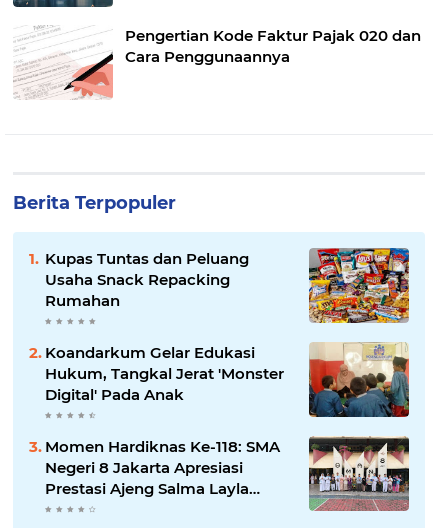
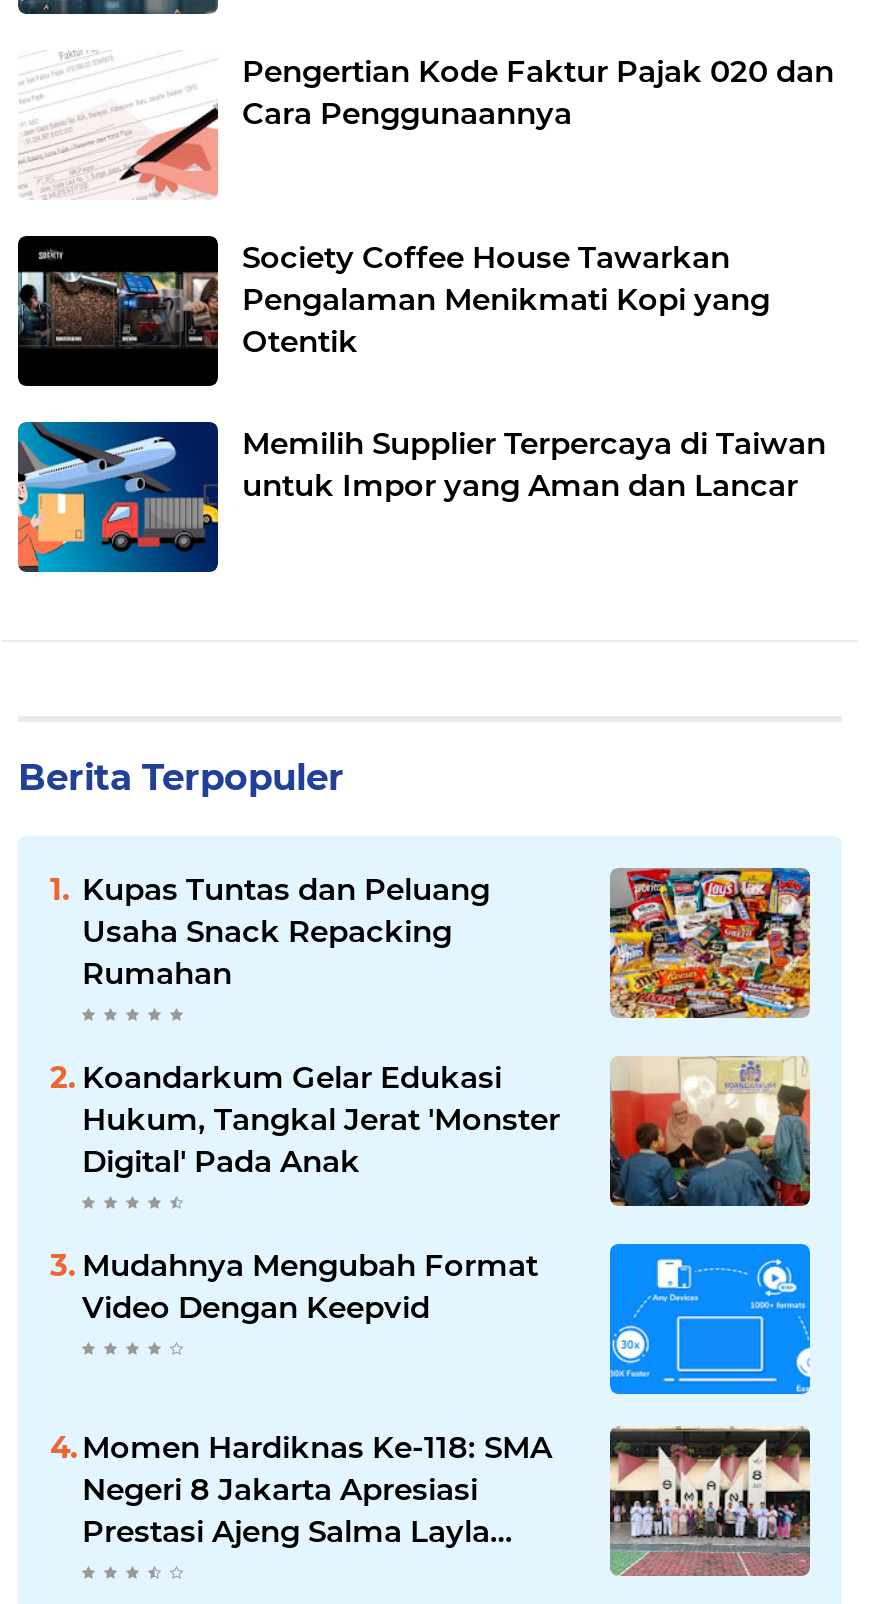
none -> [16,420,220,574] [image]
none -> [18,234,826,504] [image] | Society Coffee House Tawarkan | Pengalaman Menikmati Kopi yang | Otentik | Memilih Supplier Terpercaya di Taiwan | untuk Impor yang Aman dan Lancar
none -> [82,1242,812,1396] [image] | Mudahnya Mengubah Format | Video Dengan Keepvid

